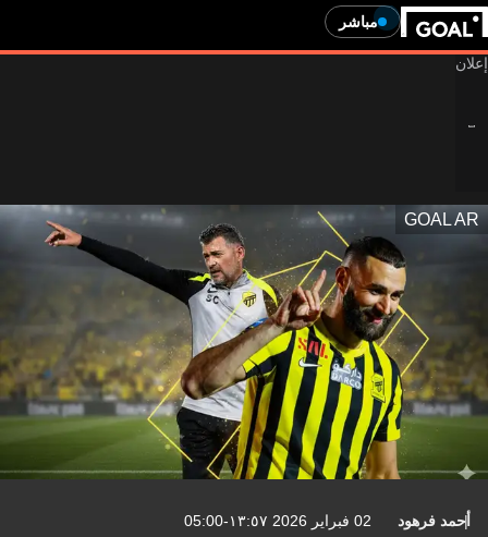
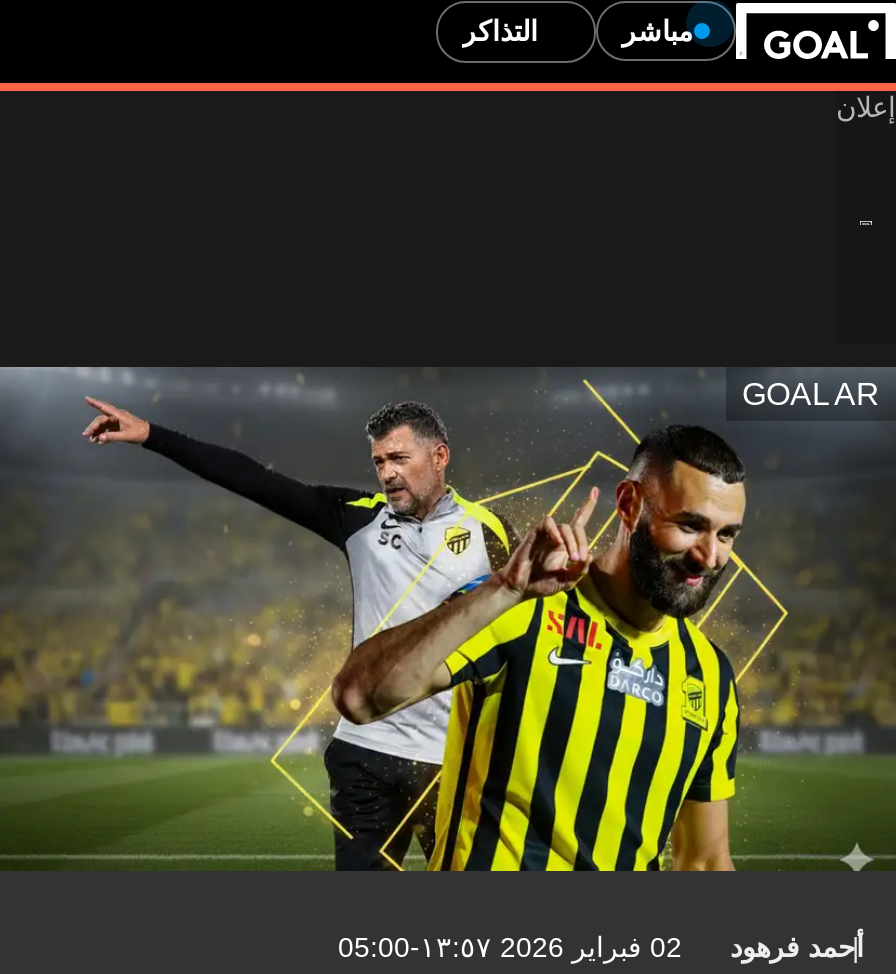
none -> [462,14,538,46] التذاكر

